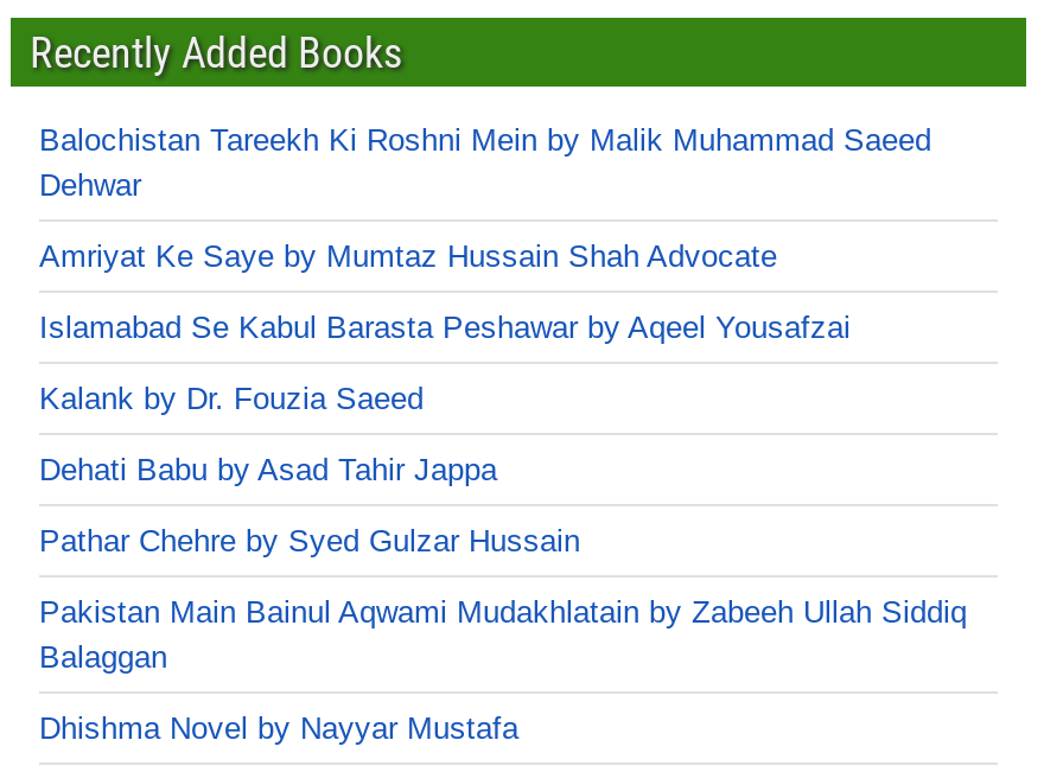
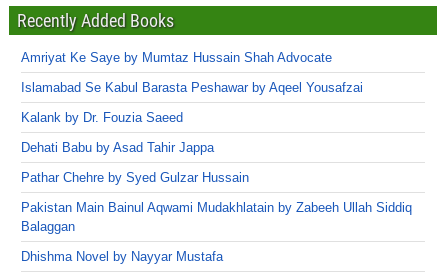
[39,122,931,203] Balochistan Tareekh Ki Roshni Mein by Malik Muhammad Saeed | Dehwar -> none

